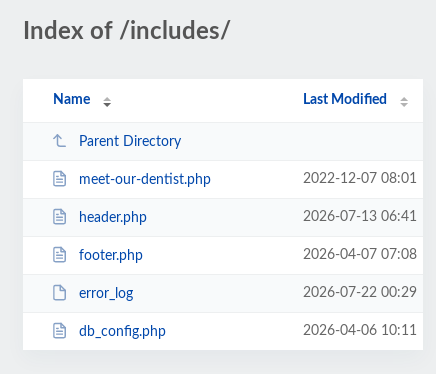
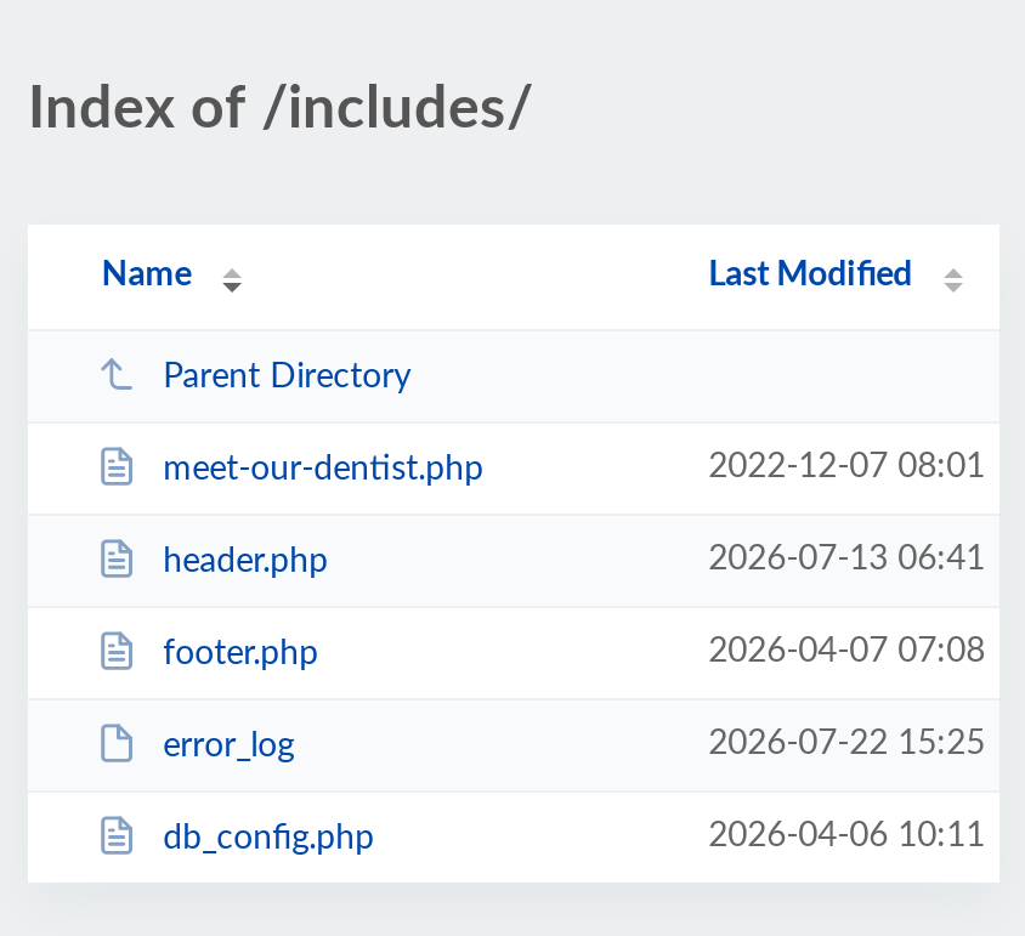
[303,286,417,300] 2026-07-22 00:29 -> [708,727,985,761] 2026-07-22 15:25

